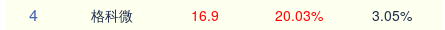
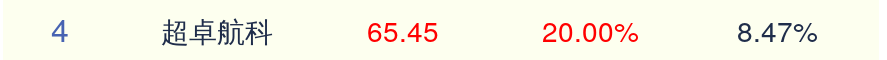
[91,5,412,25] 格科微 | 16.9 | 20.03% | 3.05% -> [161,10,817,50] 超卓航科 | 65.45 | 20.00% | 8.47%

